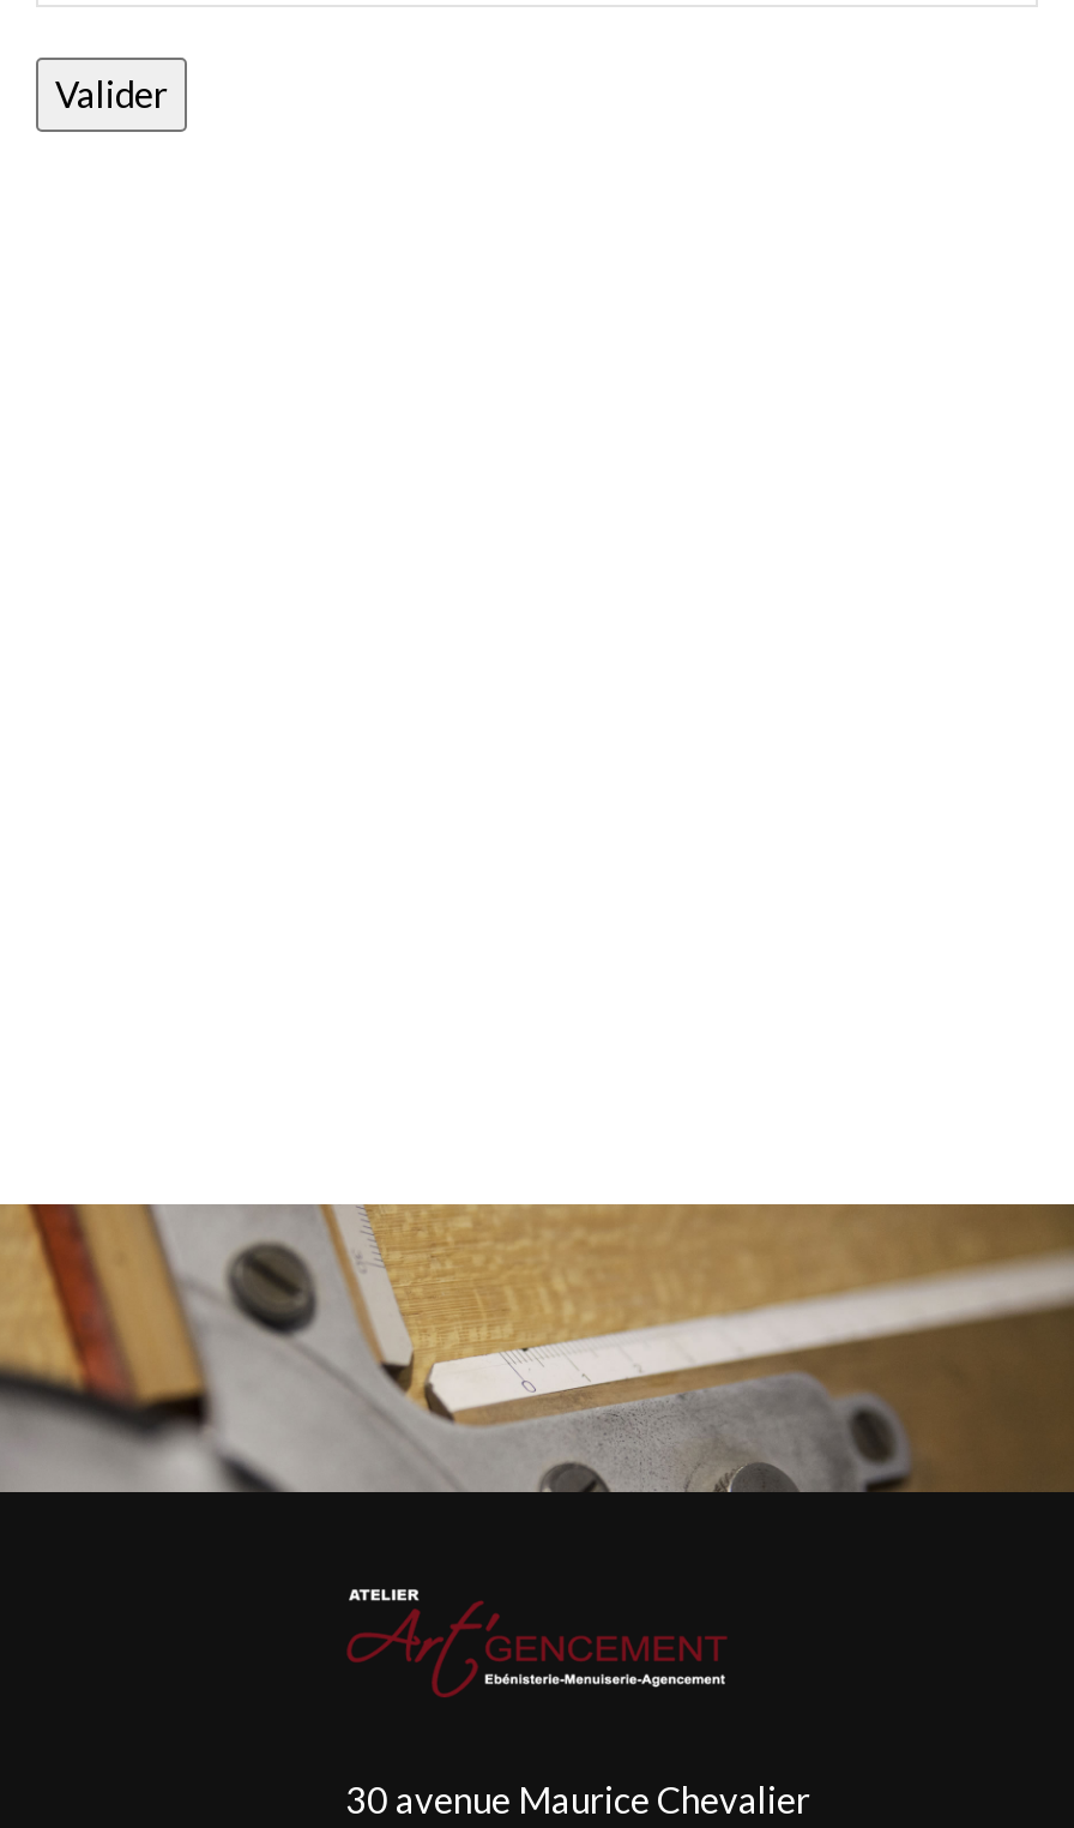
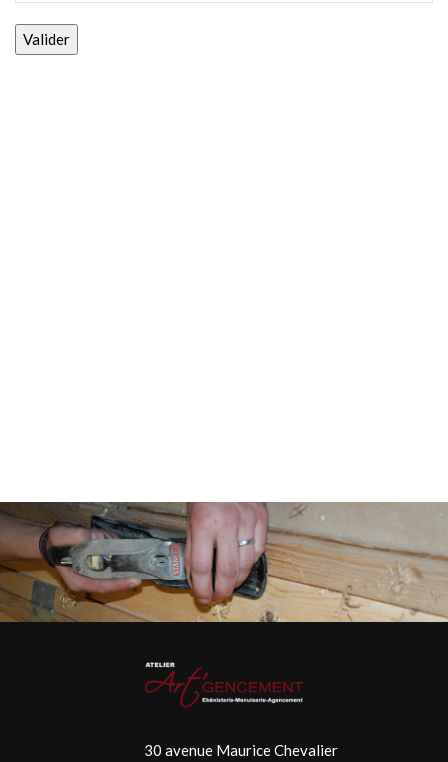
[7,1202,1067,1495] [image] -> [3,501,445,623] [image]

